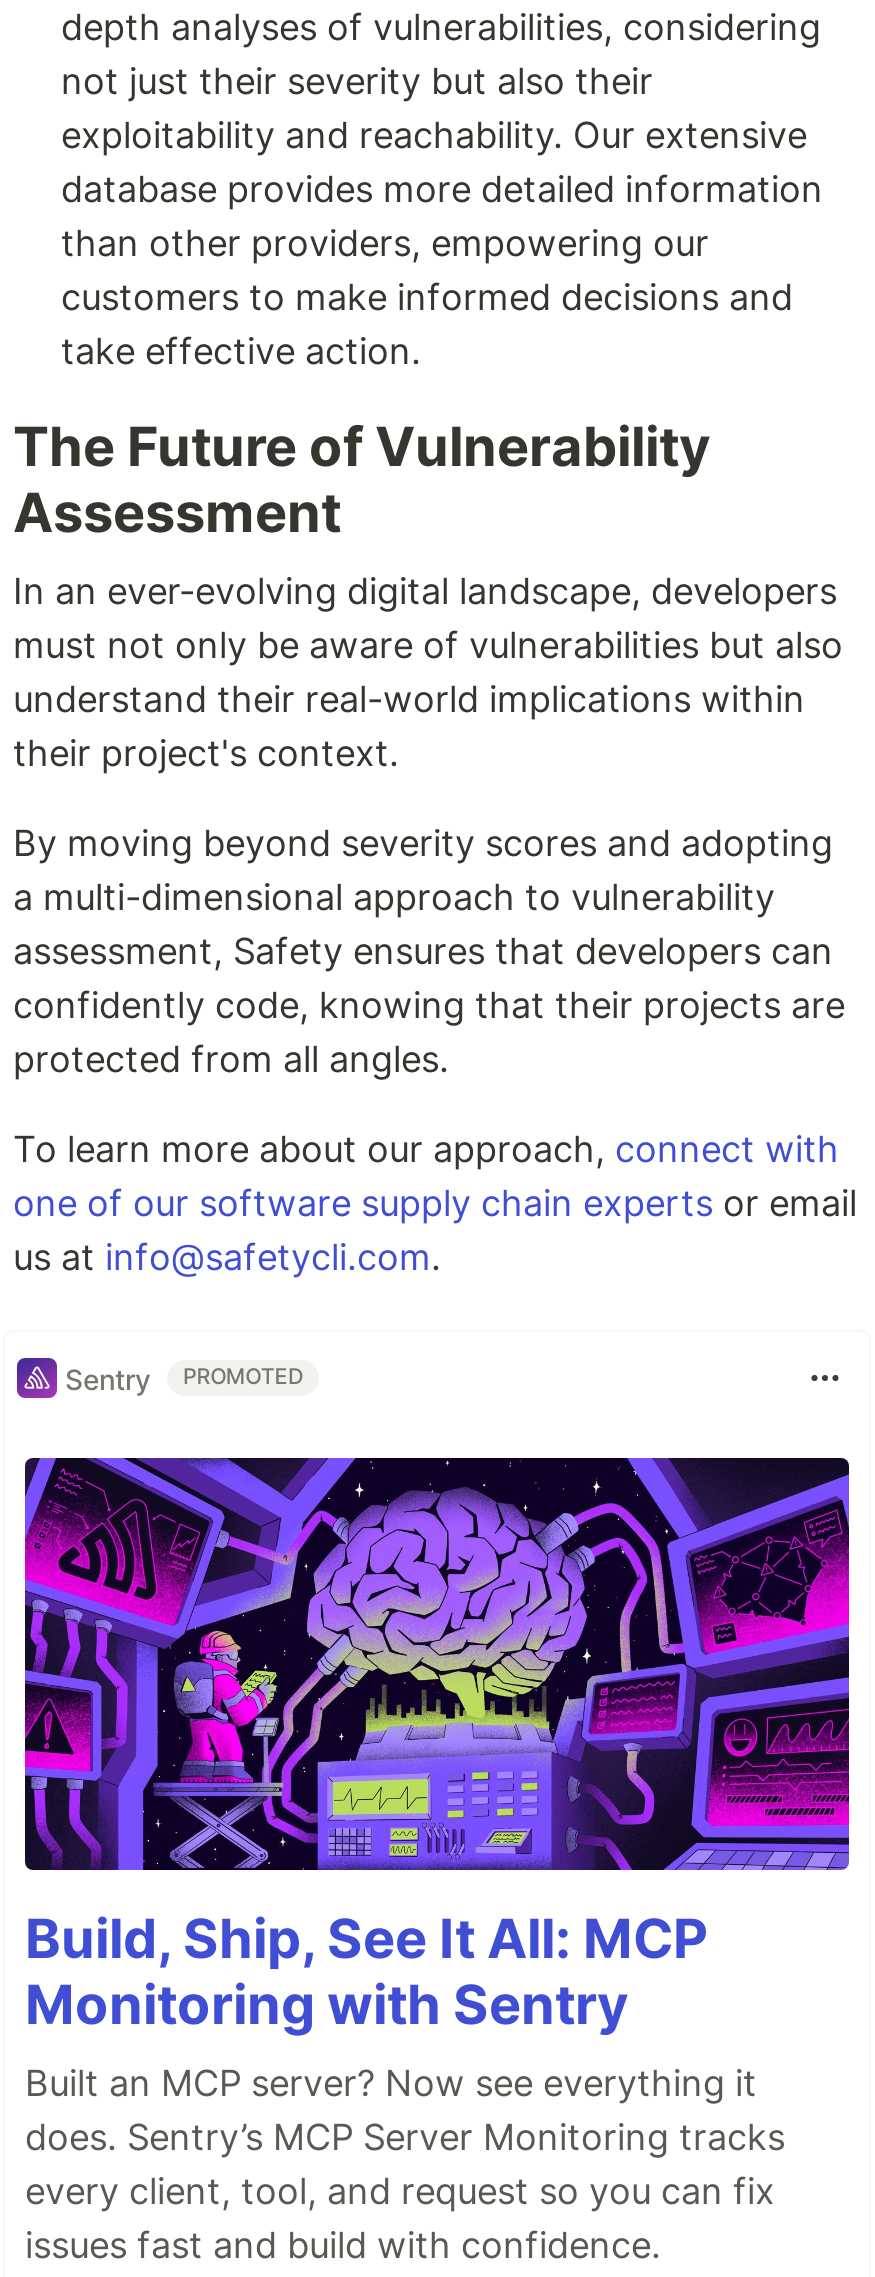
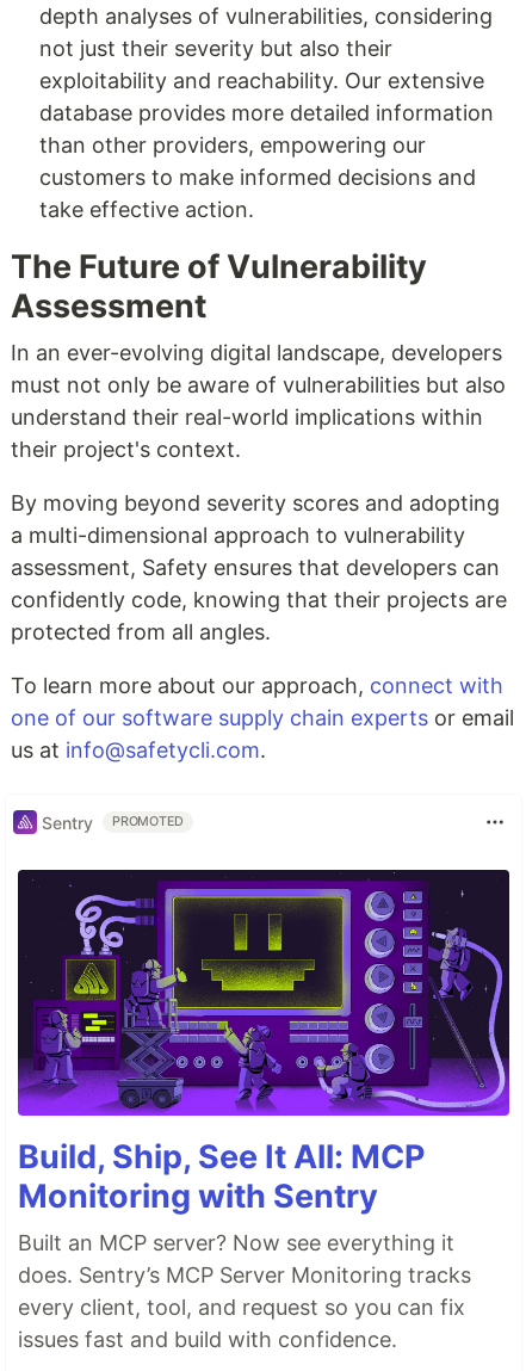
[23,1456,851,1872] [image] -> [17,869,510,1117] [image]

